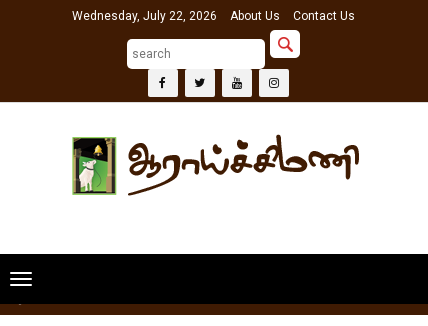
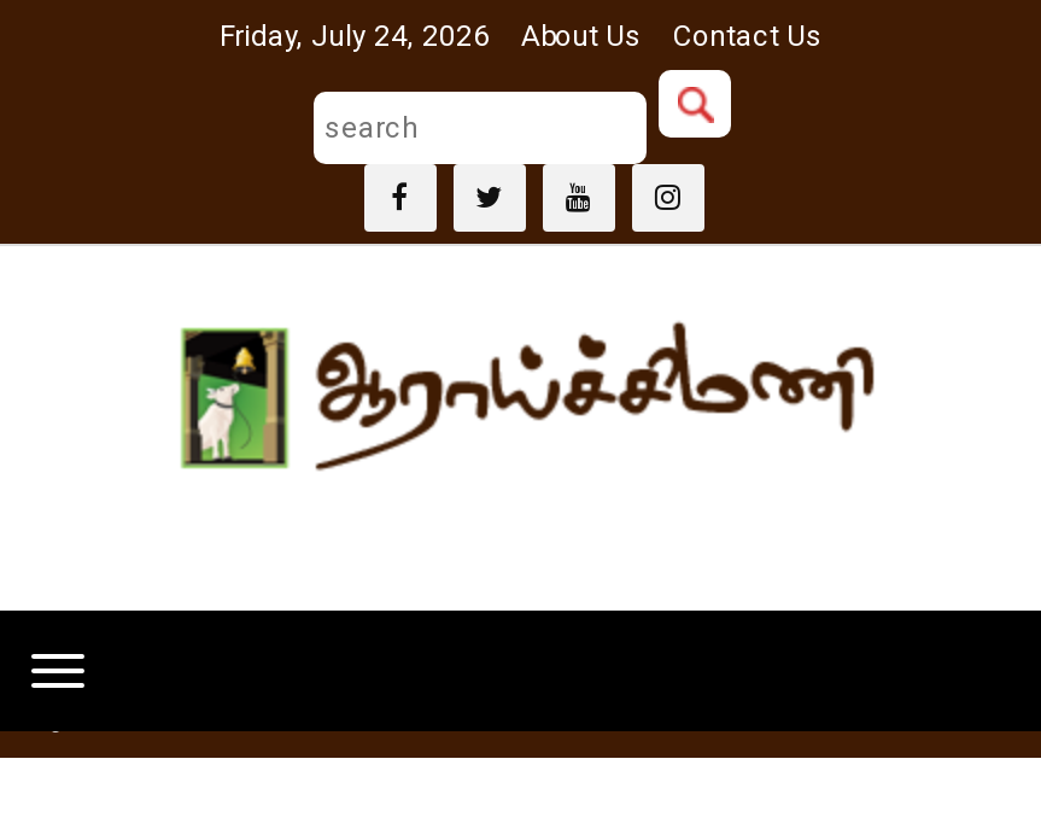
[71,9,216,23] Wednesday, July 22, 2026 -> [220,19,490,53] Friday, July 24, 2026

